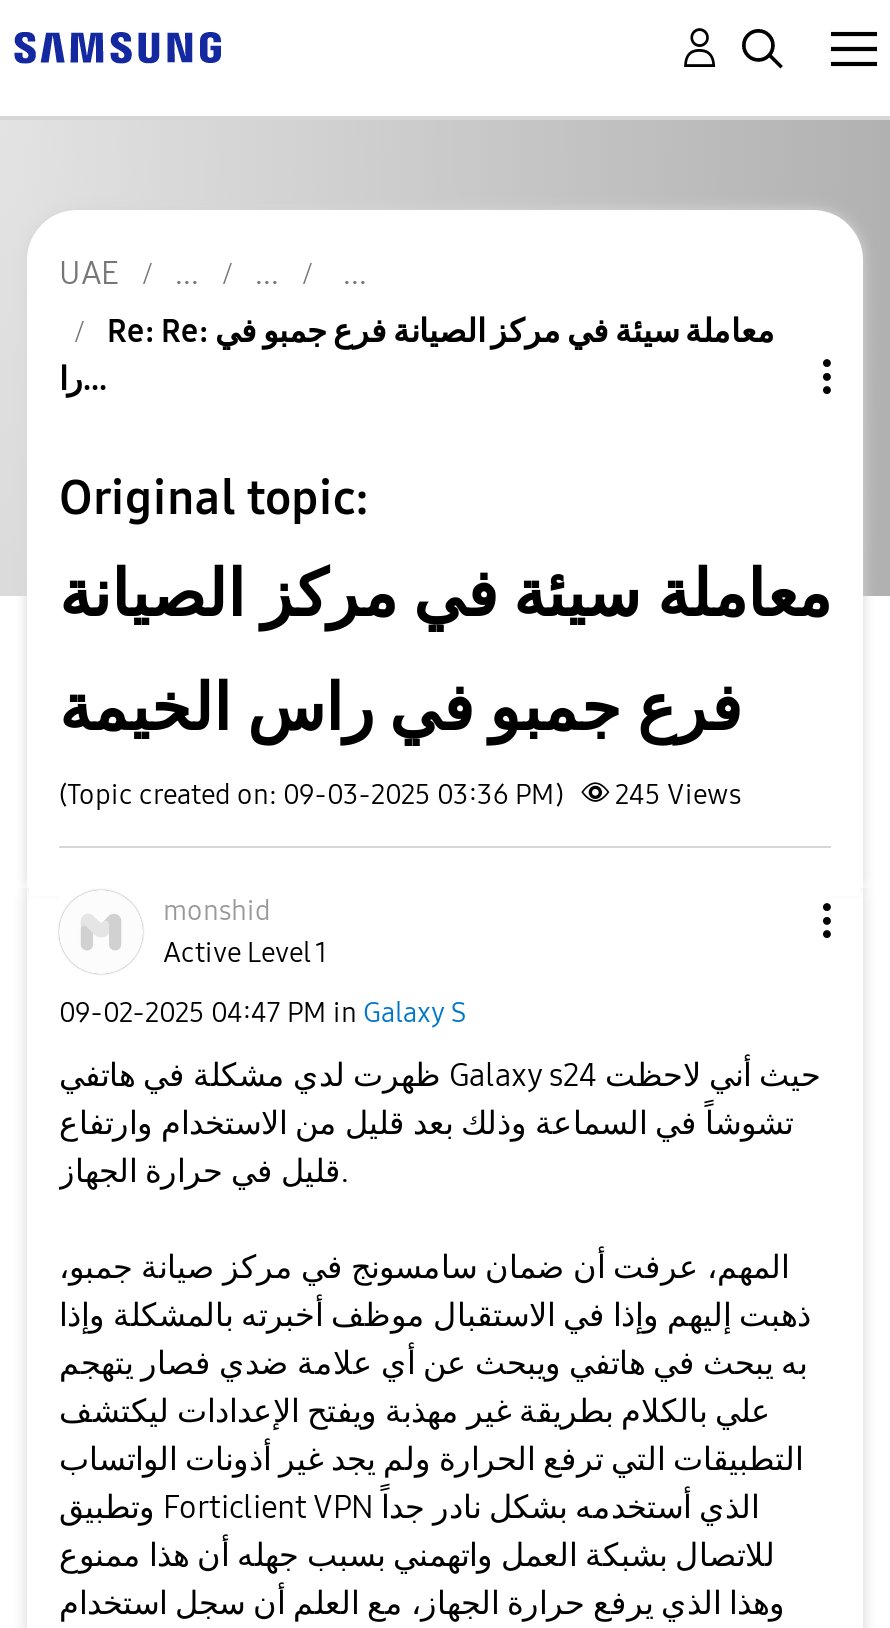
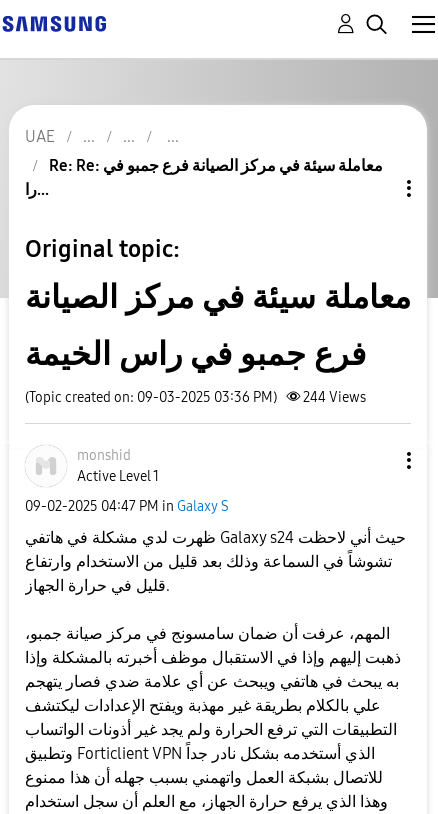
[59,778,741,812] (Topic created on: 09-03-2025 03:36 PM) 245 Views -> [25,389,366,406] (Topic created on: 09-03-2025 03:36 PM) 244 Views

